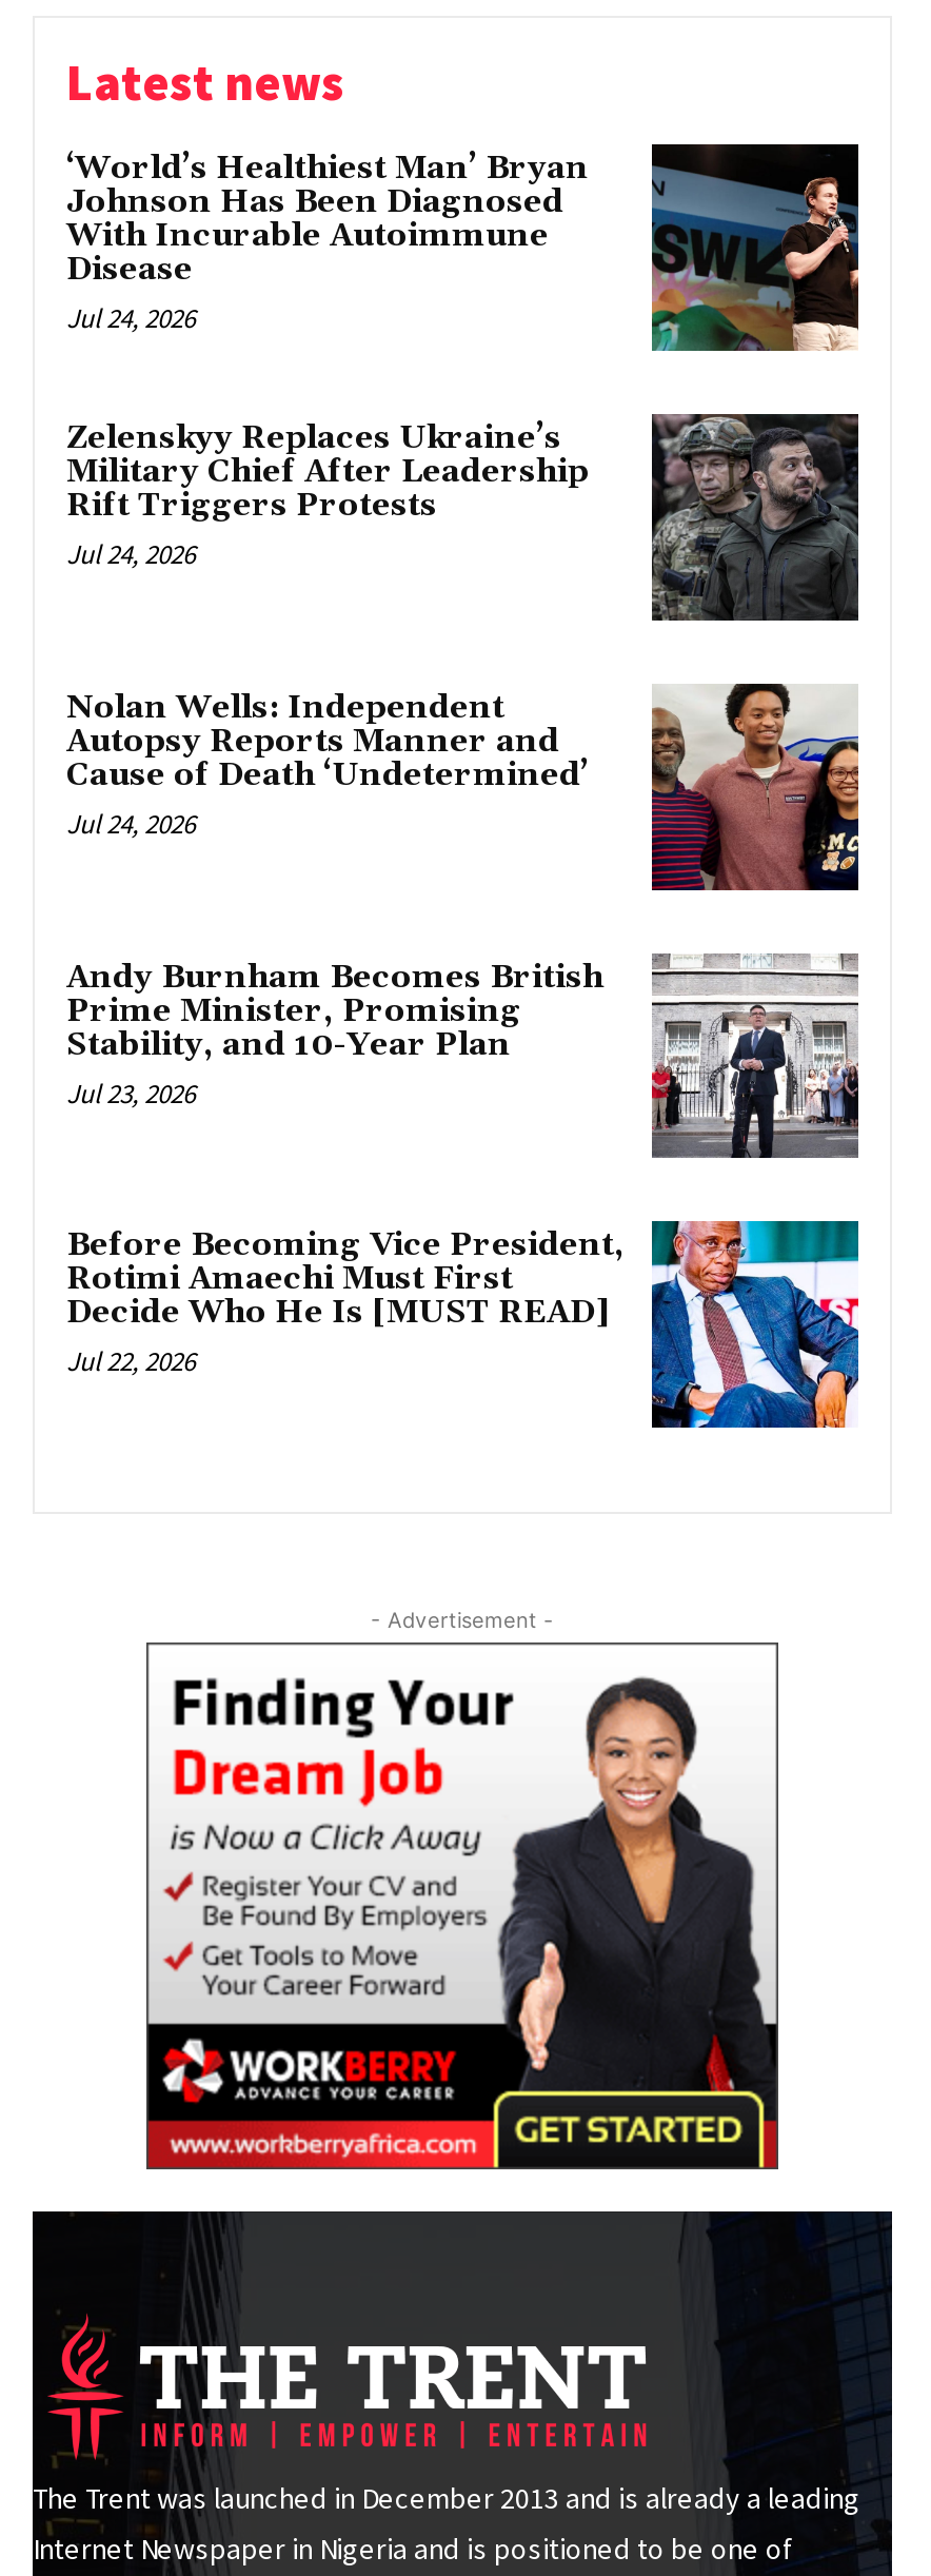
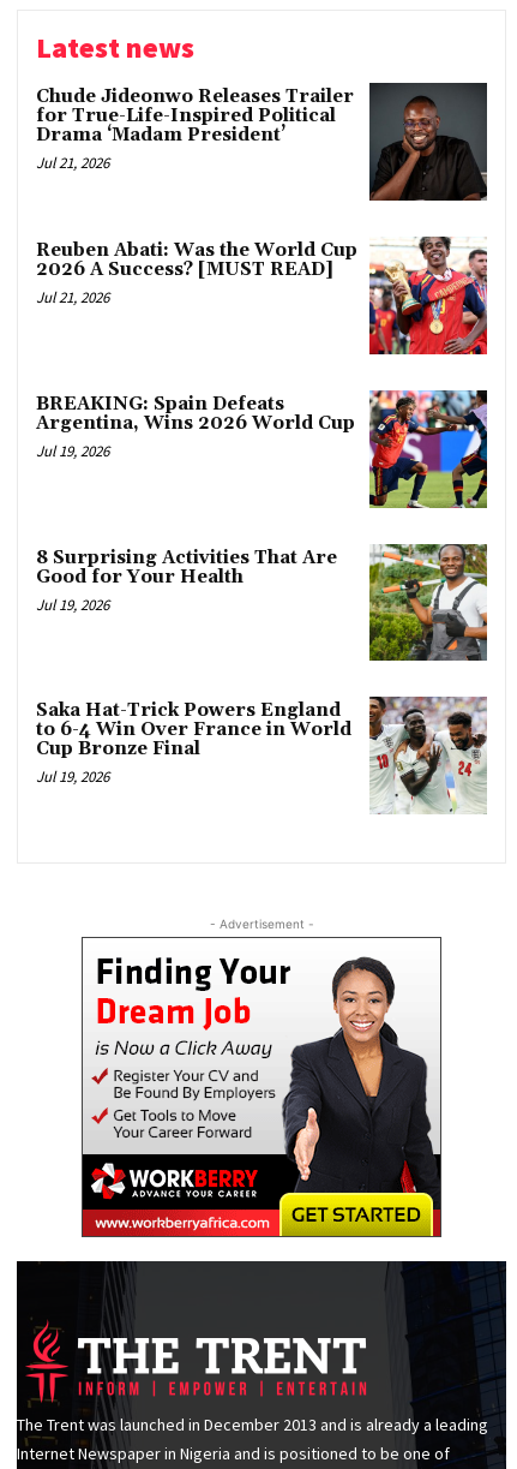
[66,146,860,353] [image] | ‘World’s Healthiest Man’ Bryan | Johnson Has Been Diagnosed | With Incurable Autoimmune | Disease | Jul 24, 2026 -> [36,83,488,202] [image] | Chude Jideonwo Releases Trailer | for True-Life-Inspired Political | Drama ‘Madam President’ | Jul 21, 2026
[66,412,860,623] [image] | Zelenskyy Replaces Ukraine’s | Military Chief After Leadership | Rift Triggers Protests | Jul 24, 2026 -> [36,235,488,356] [image] | Reuben Abati: Was the World Cup | 2026 A Success? [MUST READ] | Jul 21, 2026
[66,682,860,892] [image] | Nolan Wells: Independent | Autopsy Reports Manner and | Cause of Death ‘Undetermined’ | Jul 24, 2026 -> [36,389,488,509] [image] | BREAKING: Spain Defeats | Argentina, Wins 2026 World Cup | Jul 19, 2026
[66,953,860,1160] [image] | Andy Burnham Becomes British | Prime Minister, Promising | Stability, and 10-Year Plan | Jul 23, 2026 -> [36,543,488,662] [image] | 8 Surprising Activities That Are | Good for Your Health | Jul 19, 2026
[66,1219,860,1430] [image] | Before Becoming Vice President, | Rotimi Amaechi Must First | Decide Who He Is [MUST READ] | Jul 22, 2026 -> [36,695,488,814] [image] | Saka Hat-Trick Powers England | to 6-4 Win Over France in World | Cup Bronze Final | Jul 19, 2026
[496,2093,761,2169] [image] -> [281,1194,432,1237] [image]

